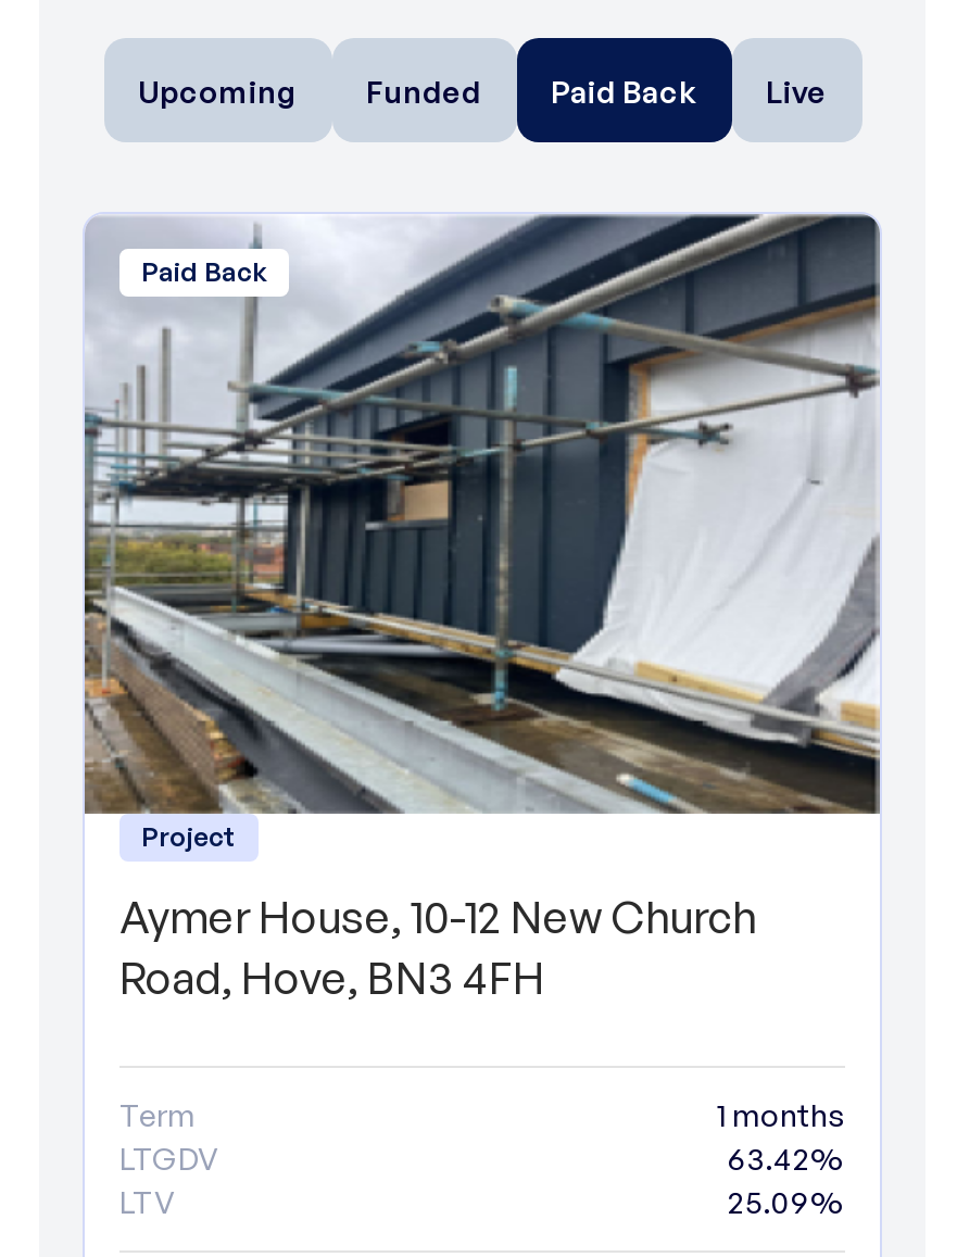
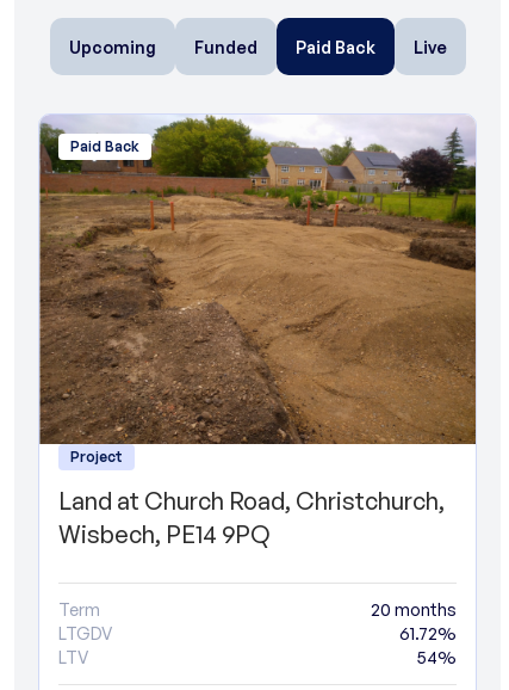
[83,212,880,1006] [image] | Aymer House, 10-12 New Church | Road, Hove, BN3 4FH -> [38,115,477,550] [image] | Land at Church Road, Christchurch, | Wisbech, PE14 9PQ
[717,1097,845,1134] 1 months -> [371,600,457,620] 20 months
[728,1141,845,1178] 63.42% -> [399,624,457,644] 61.72%
[728,1184,845,1221] 25.09% -> [417,648,457,668] 54%

